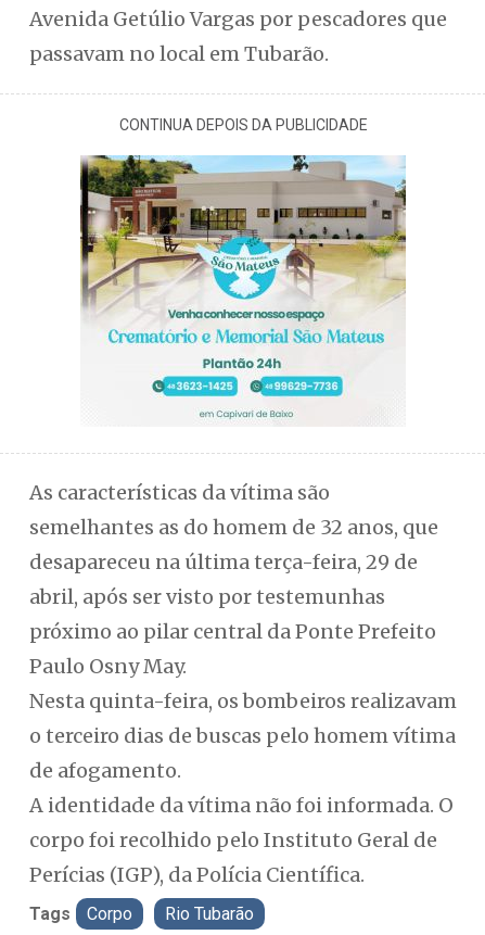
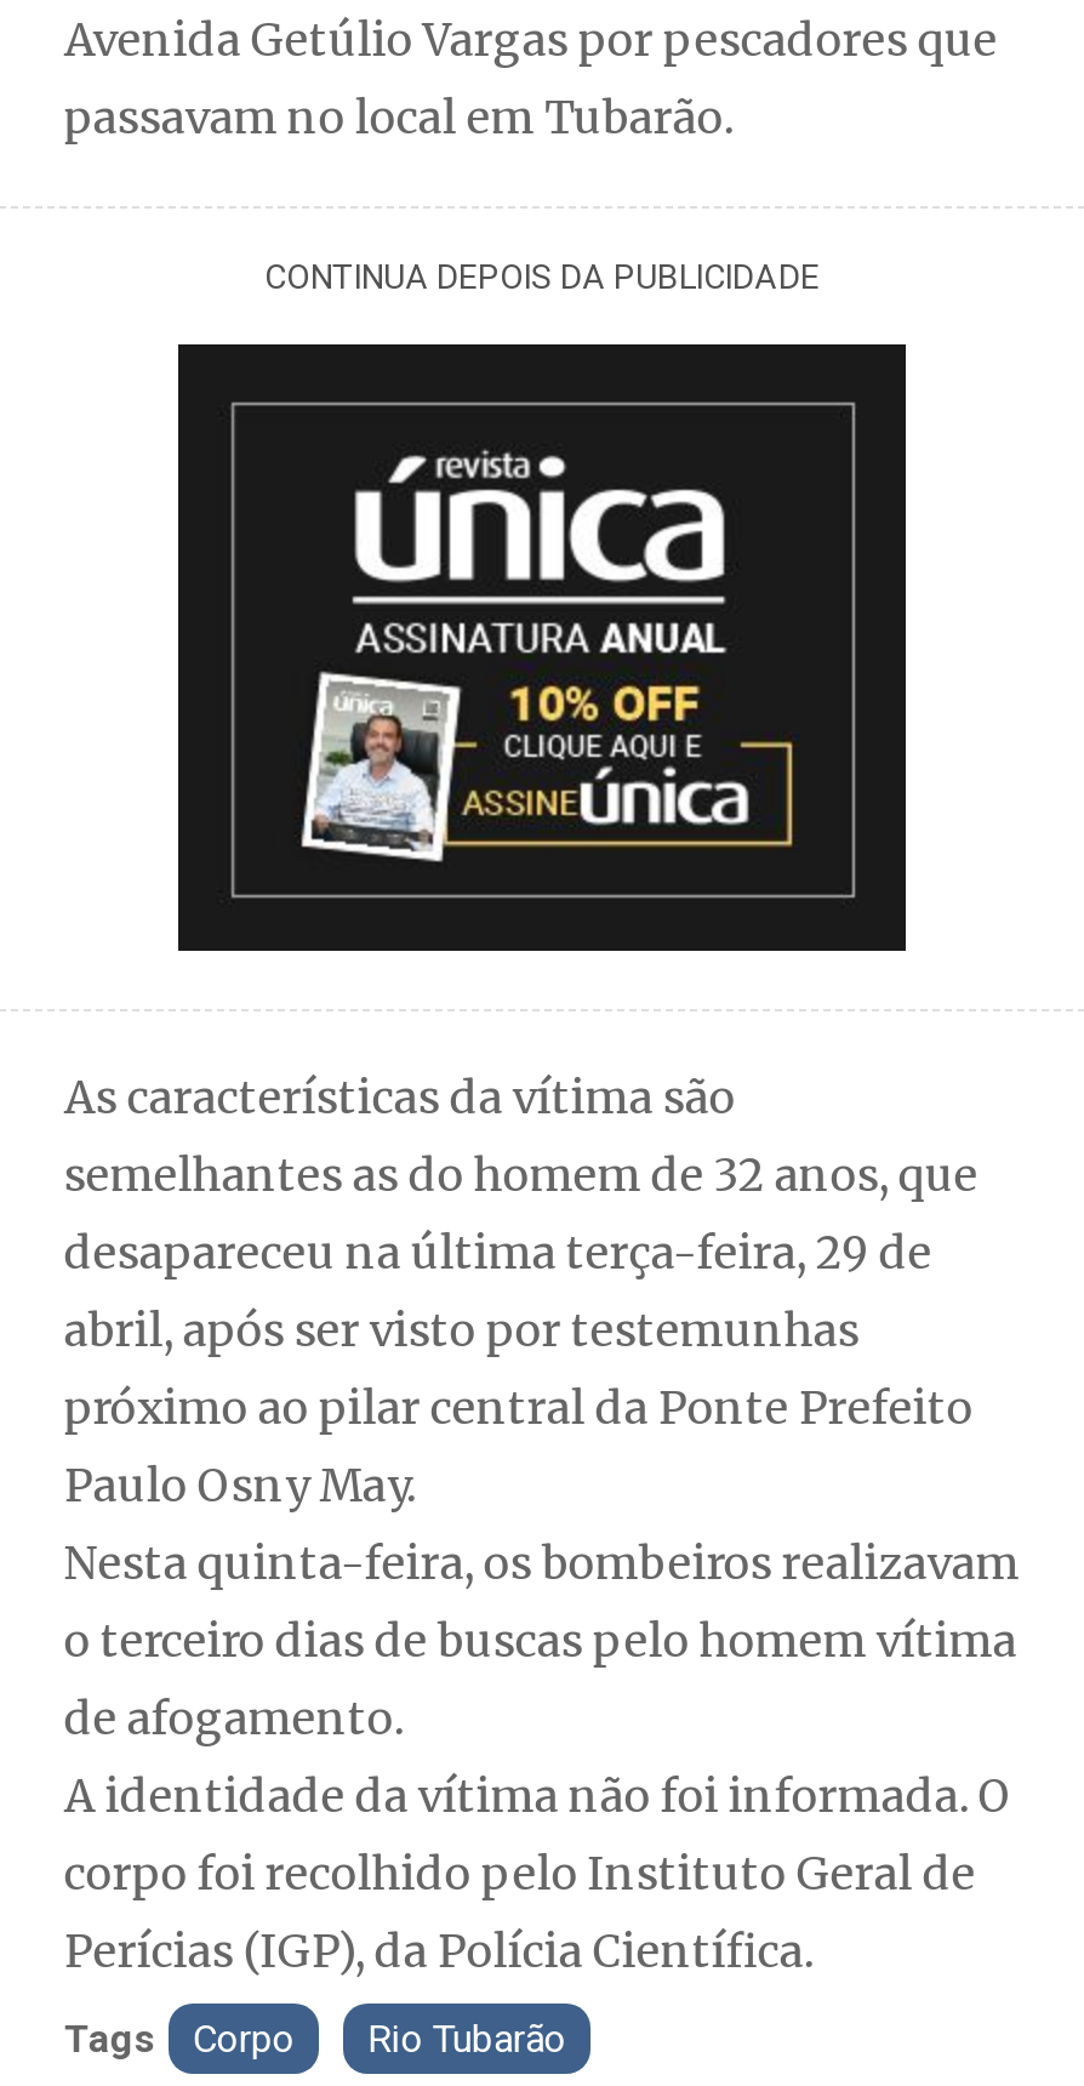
[79,154,407,427] [image] -> [176,342,908,953] [image]

